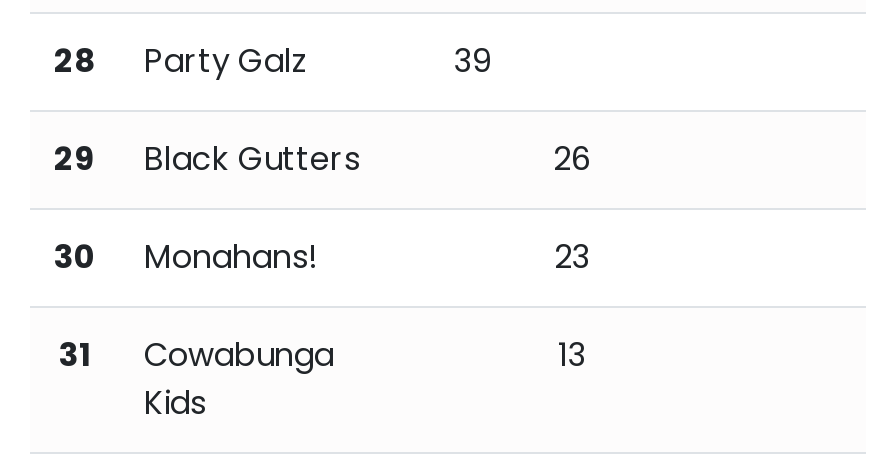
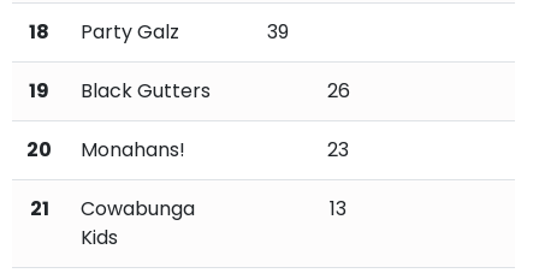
[54,39,308,85] 28 Party Galz -> [29,18,179,46] 18 Party Galz
[54,137,360,183] 29 Black Gutters -> [29,77,211,105] 19 Black Gutters
[54,235,318,281] 30 Monahans! -> [26,136,185,164] 20 Monahans!
[59,333,334,379] 31 Cowabunga -> [29,195,195,223] 21 Cowabunga

